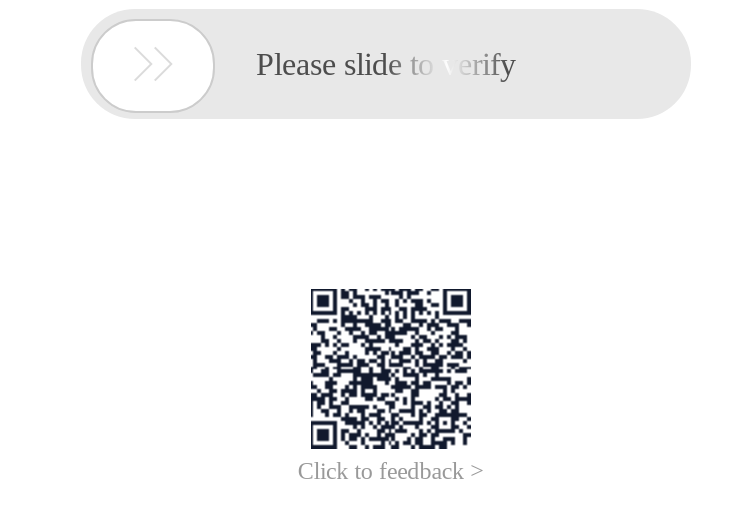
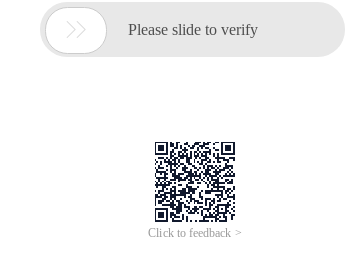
[311,287,471,451] [image] -> [155,142,236,223] [image]

